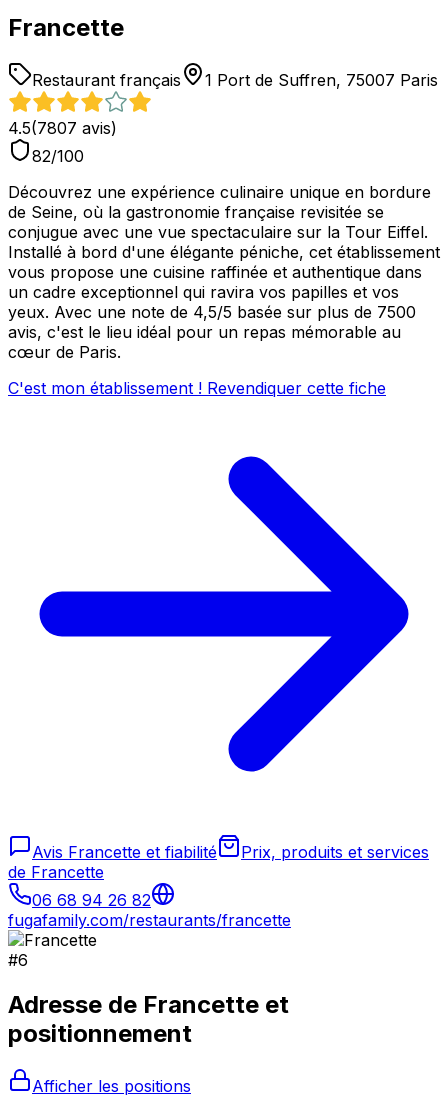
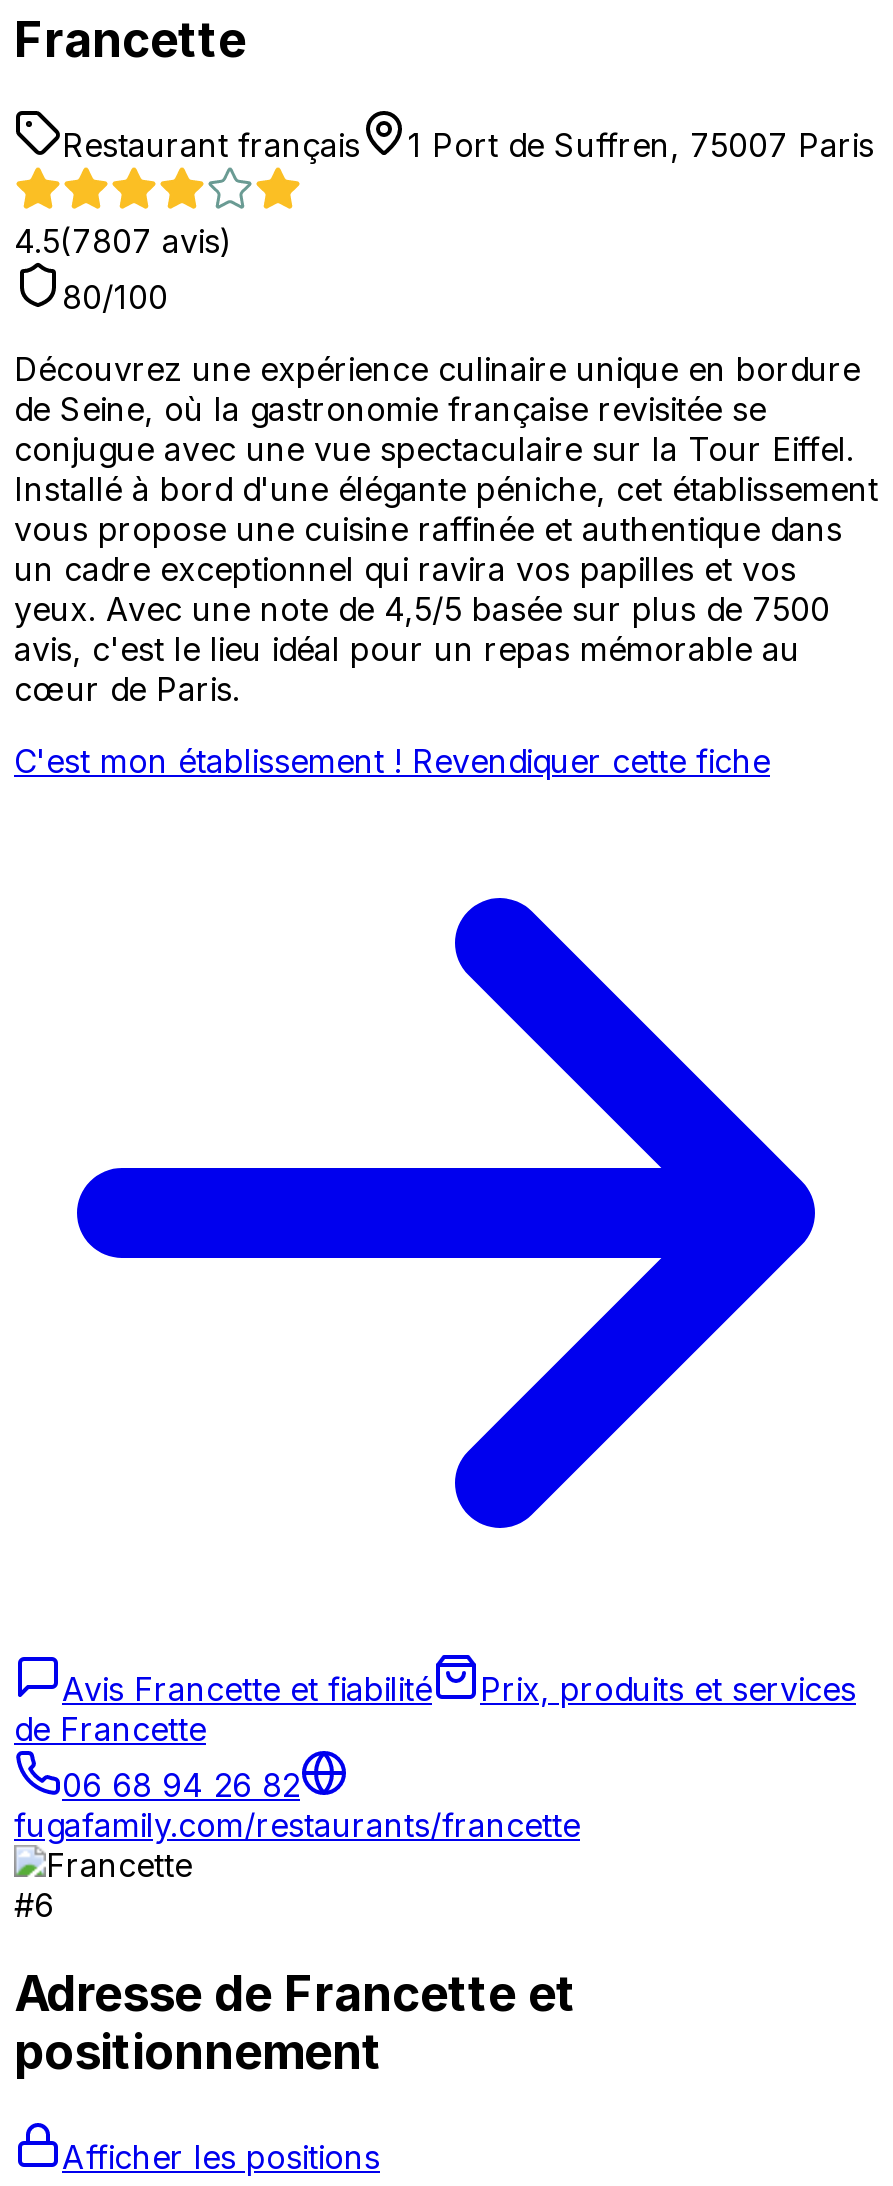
[32,146,84,166] 82/100 -> [62,277,168,317] 80/100

